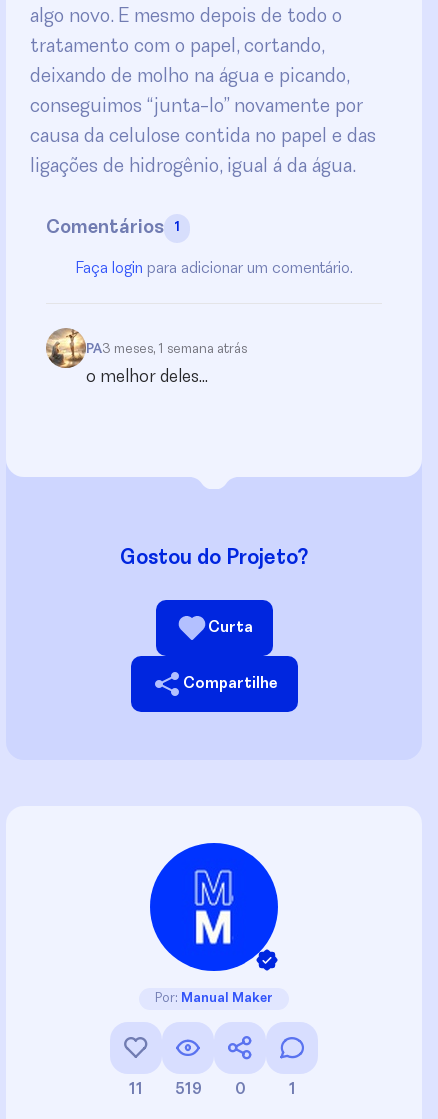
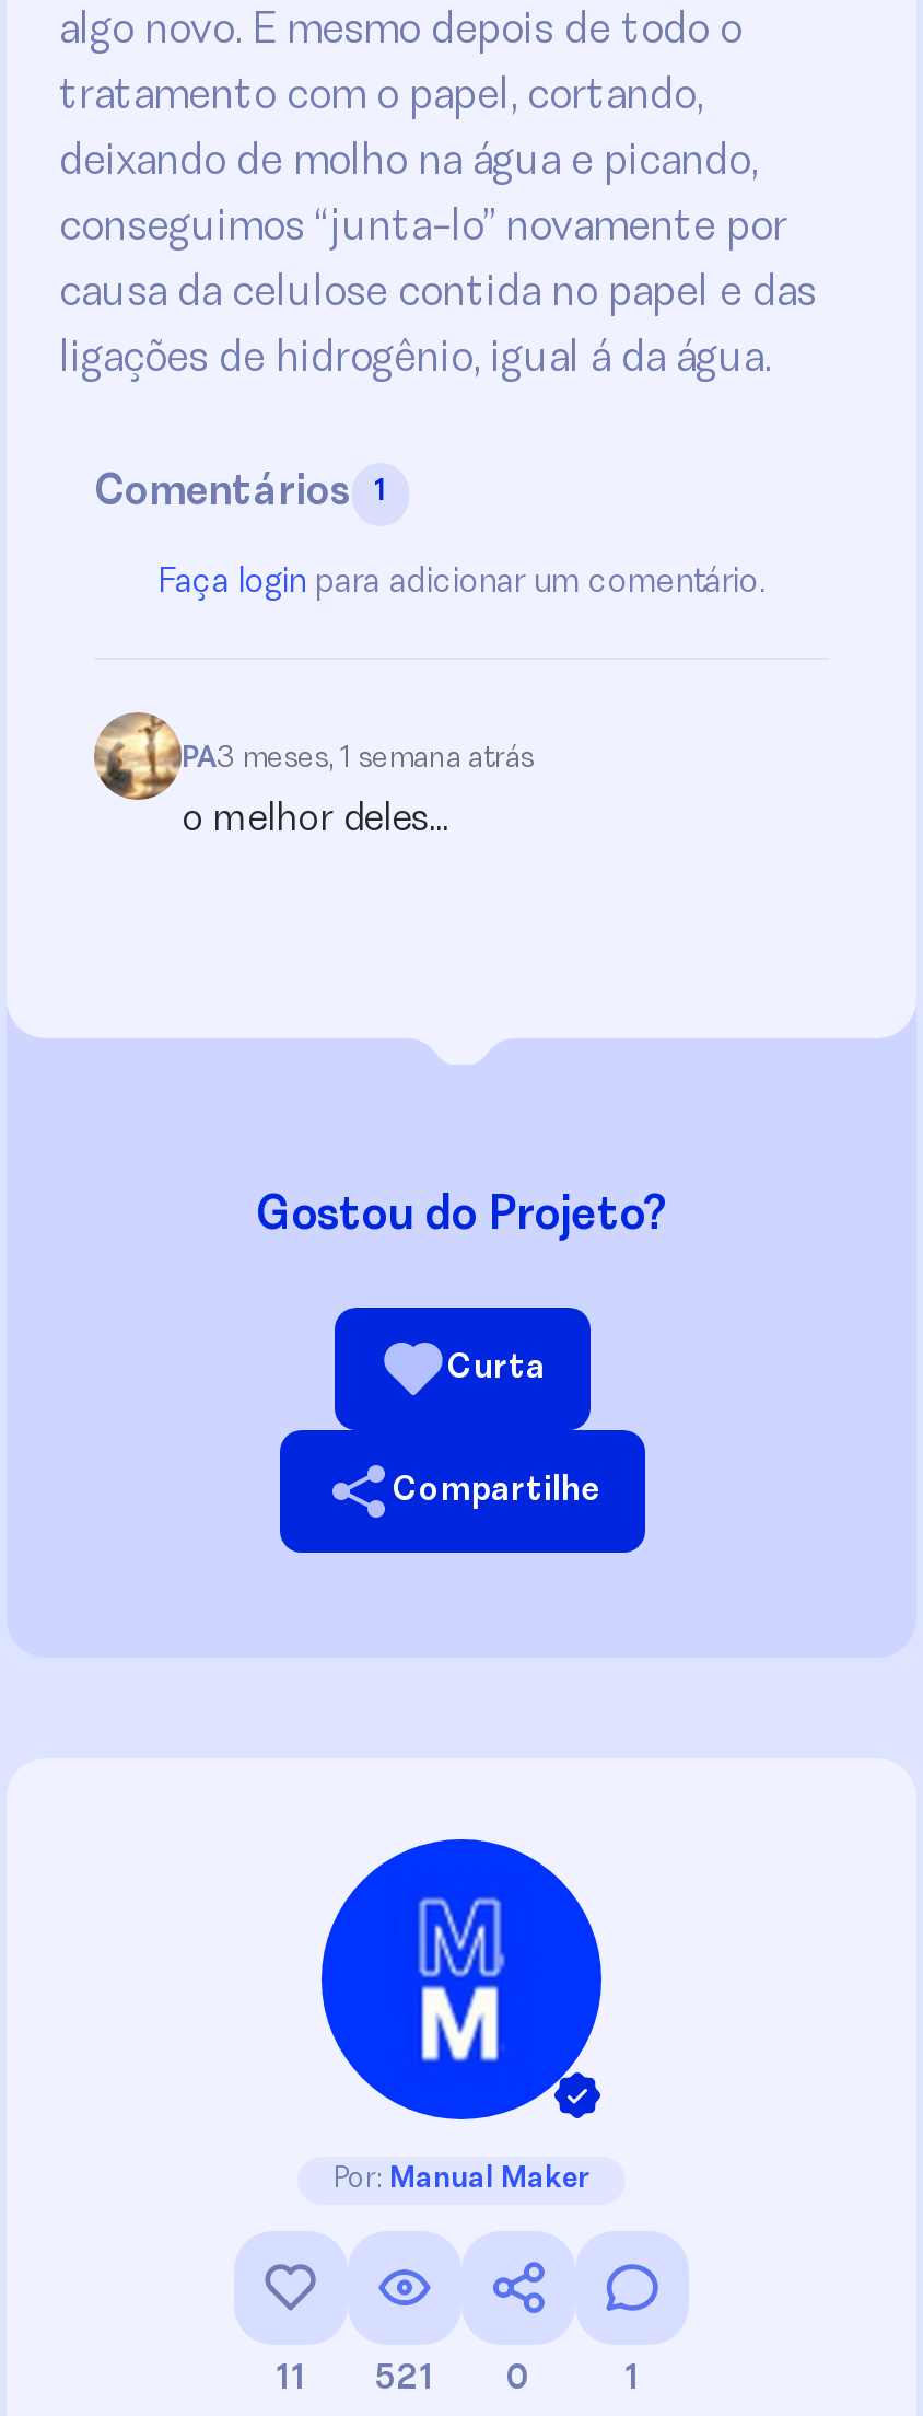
[129,1082,201,1098] 11 519 -> [276,2362,434,2397] 11 521

